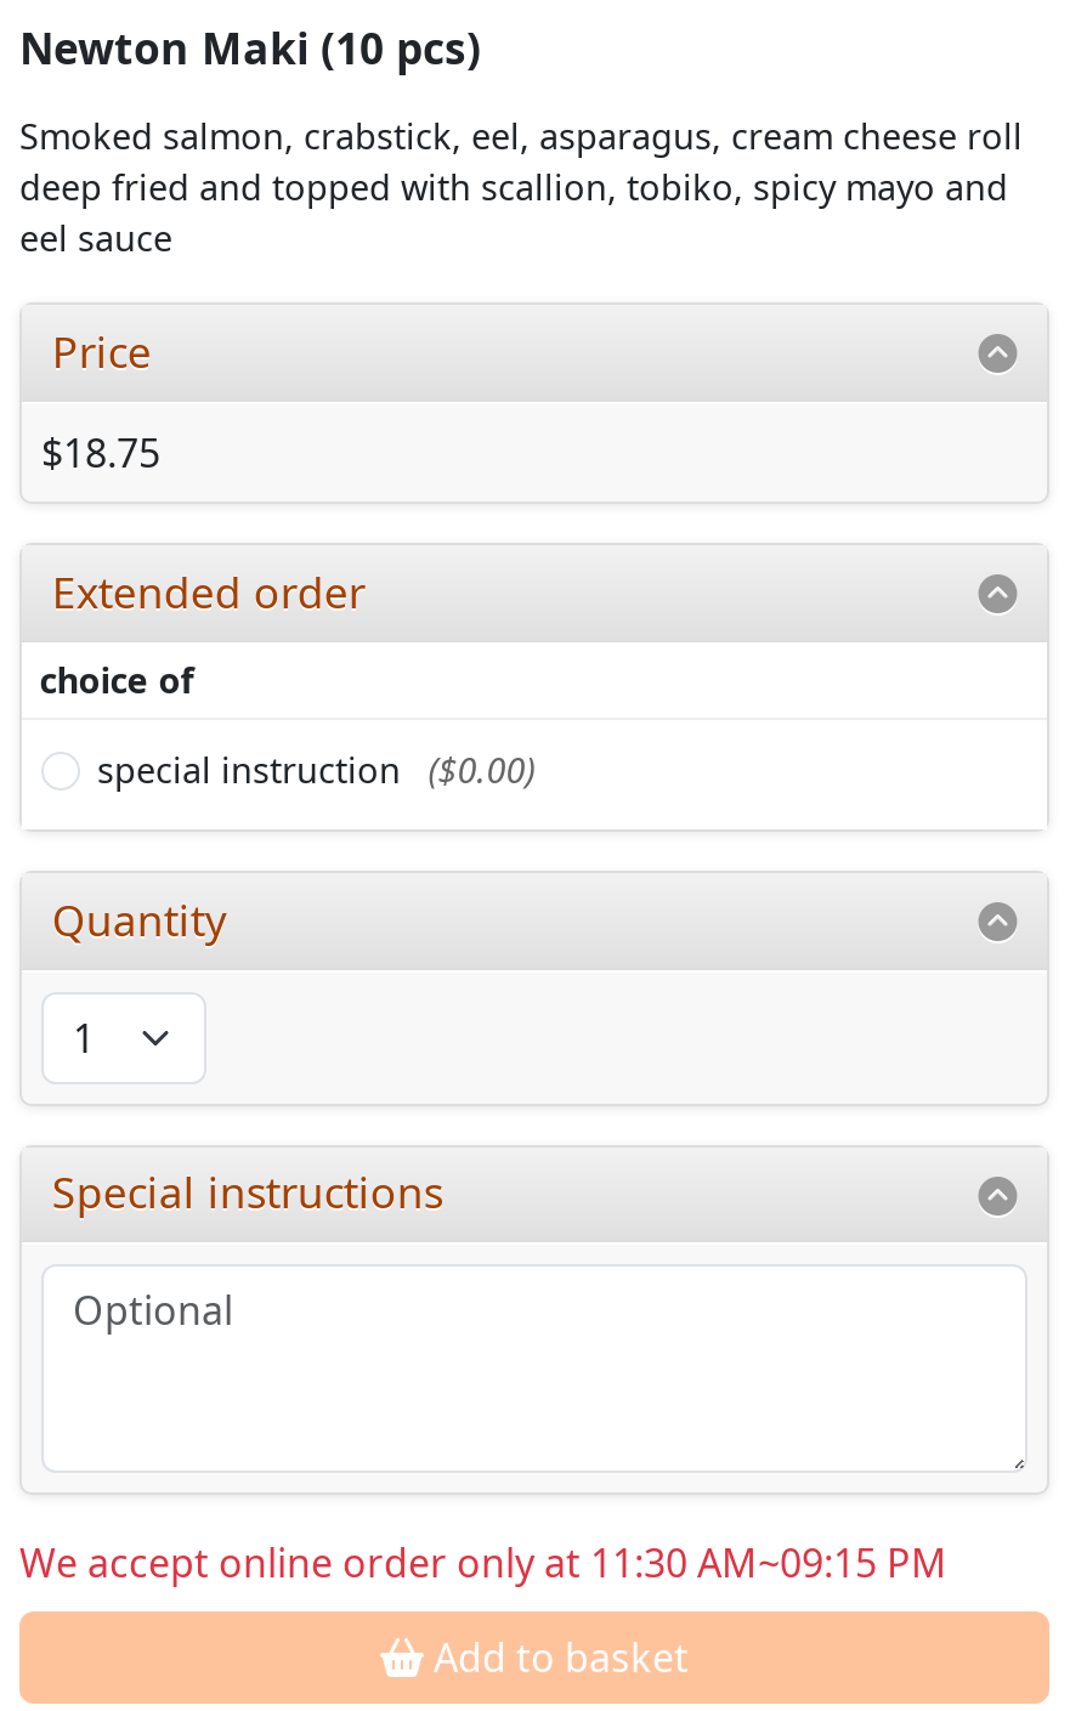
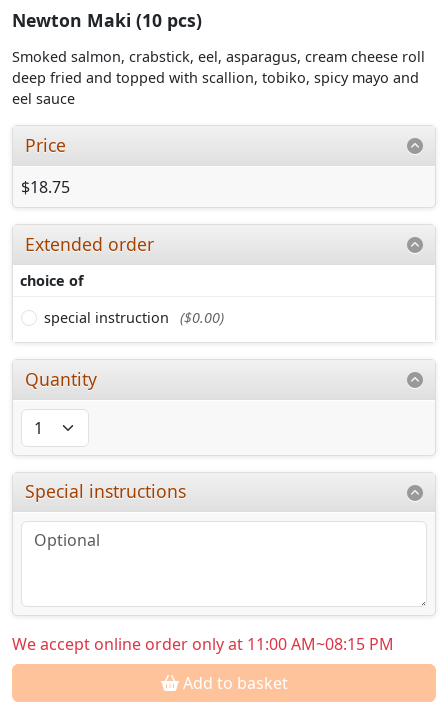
[19,1536,947,1590] We accept online order only at 11:30 AM~09:15 PM -> [12,633,394,655] We accept online order only at 11:00 AM~08:15 PM

